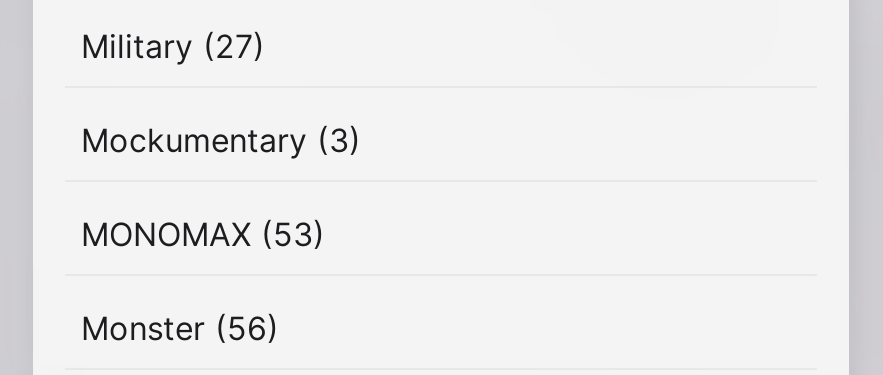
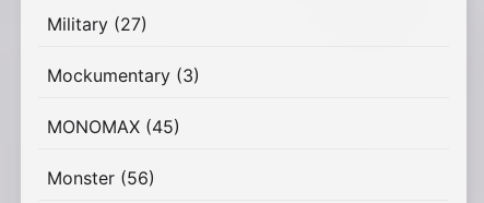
[81,213,325,253] MONOMAX (53) -> [47,115,180,137] MONOMAX (45)

